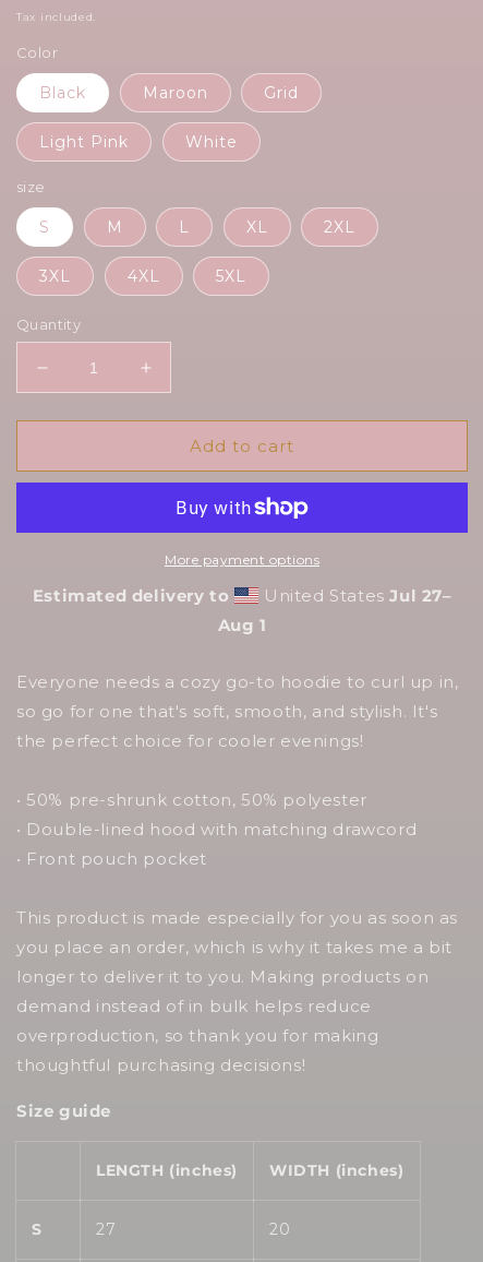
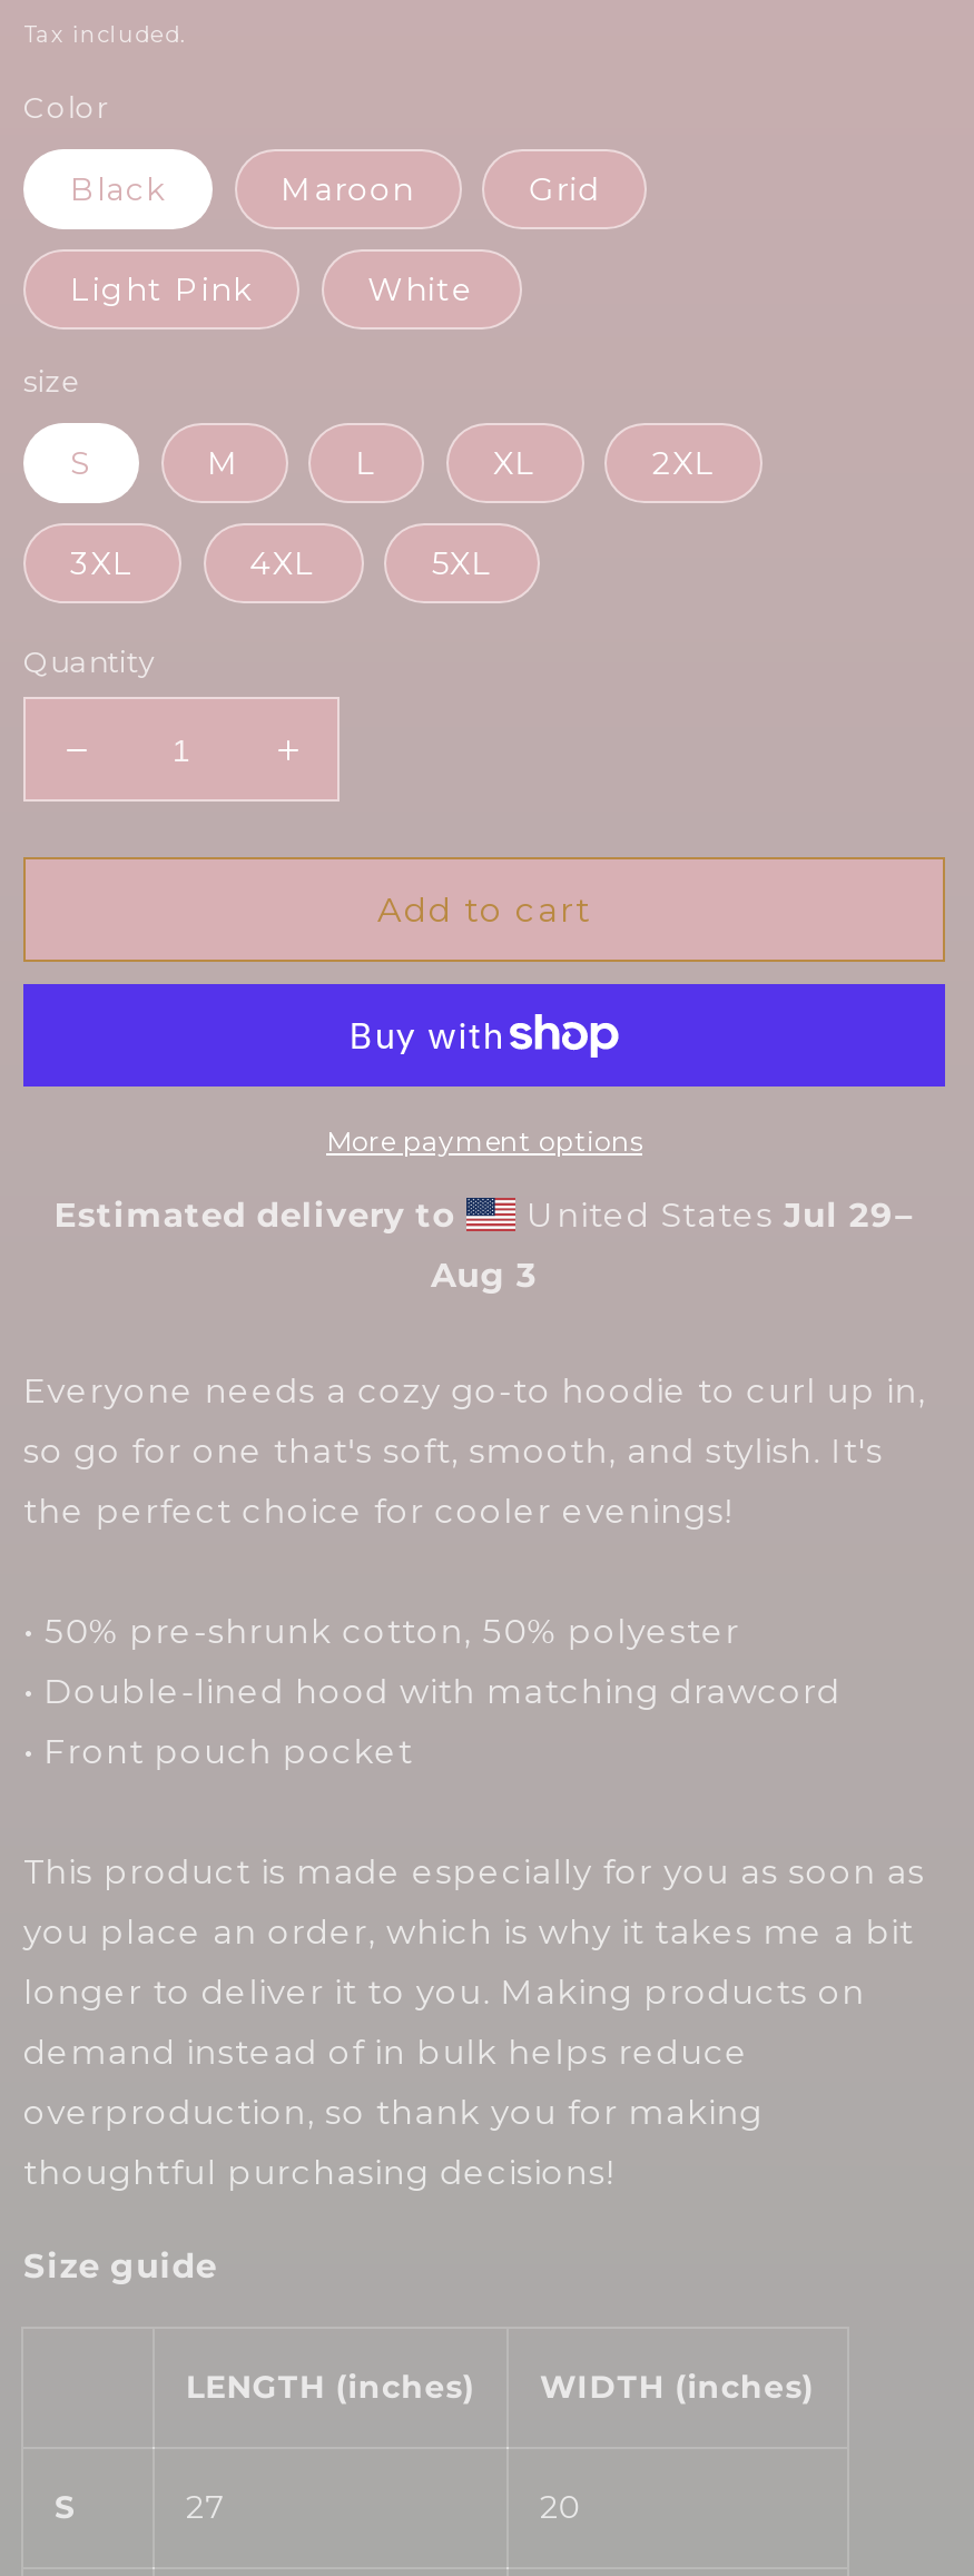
[259,585,452,606] United States Jul 27– -> [516,1194,915,1236] United States Jul 29–
[218,615,267,636] Aug 1 -> [431,1254,538,1296] Aug 3

